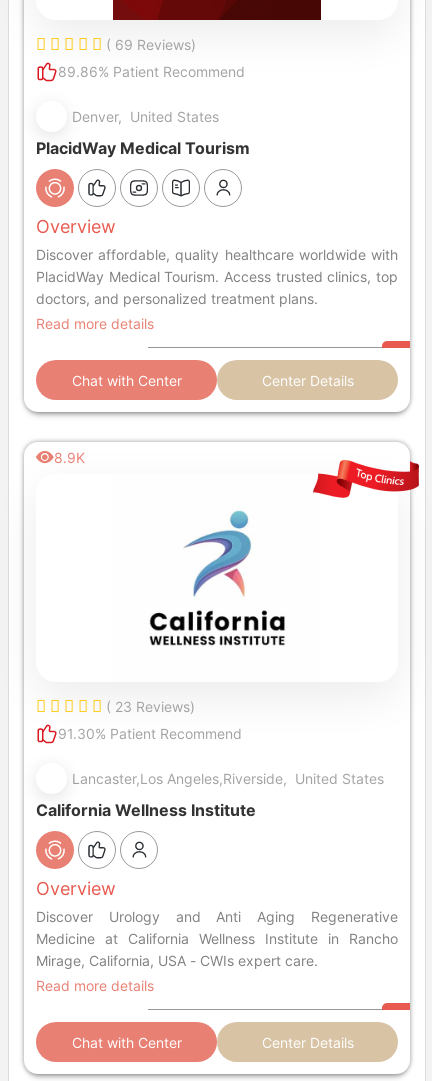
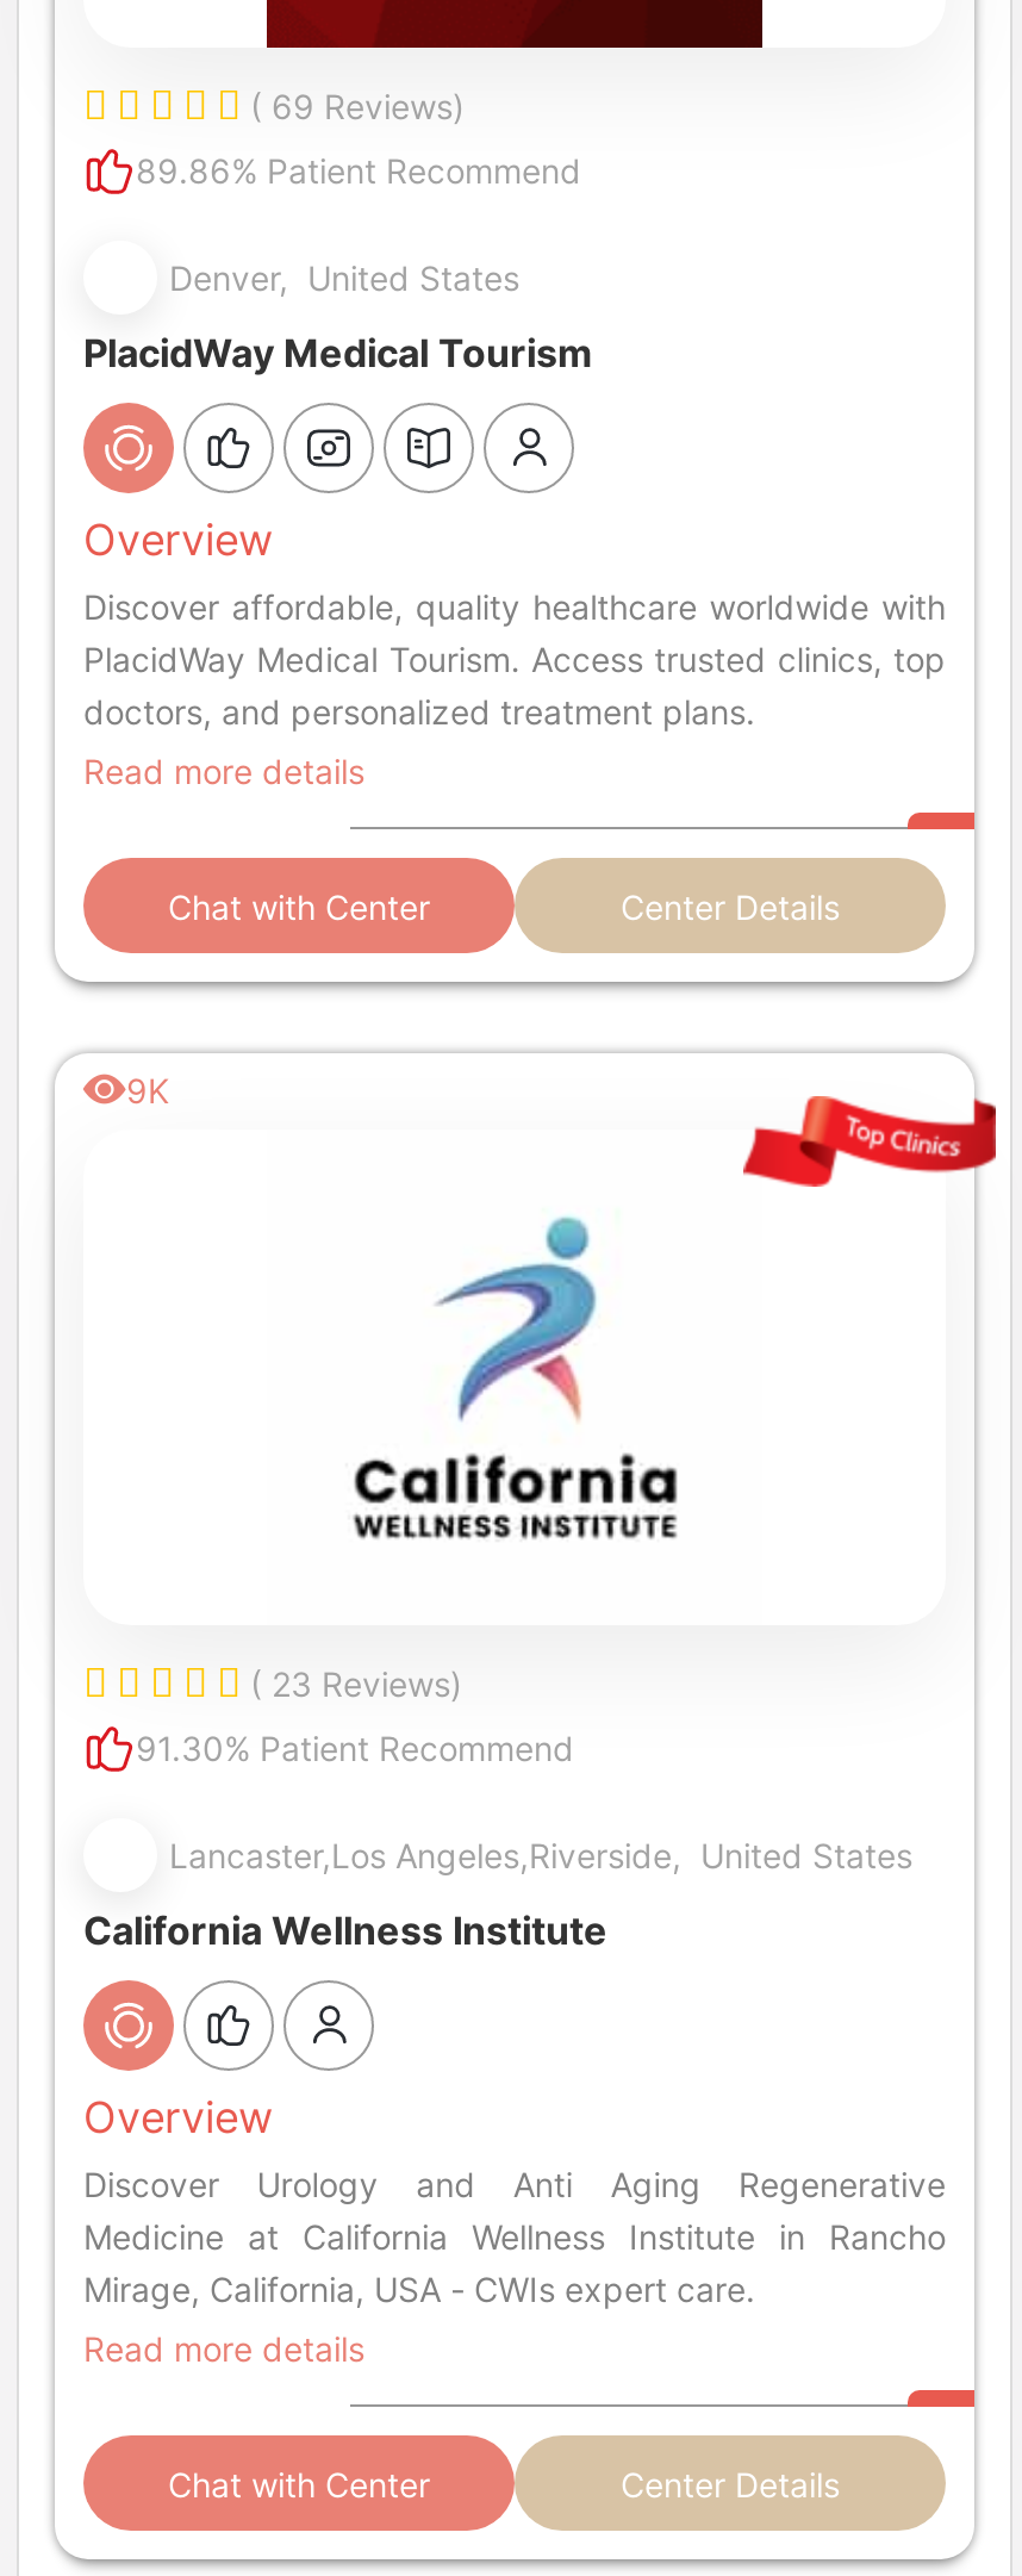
[54,449,85,466] 8.9K -> [126,1070,169,1110] 9K

